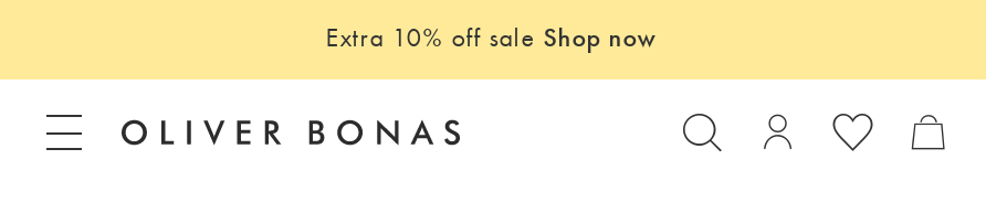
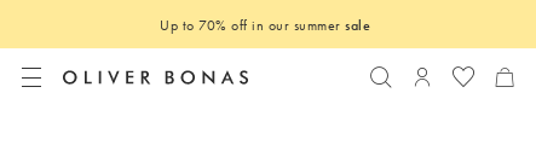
[325,19,656,55] Extra 10% off sale Shop now -> [160,15,370,35] Up to 70% off in our summer sale

